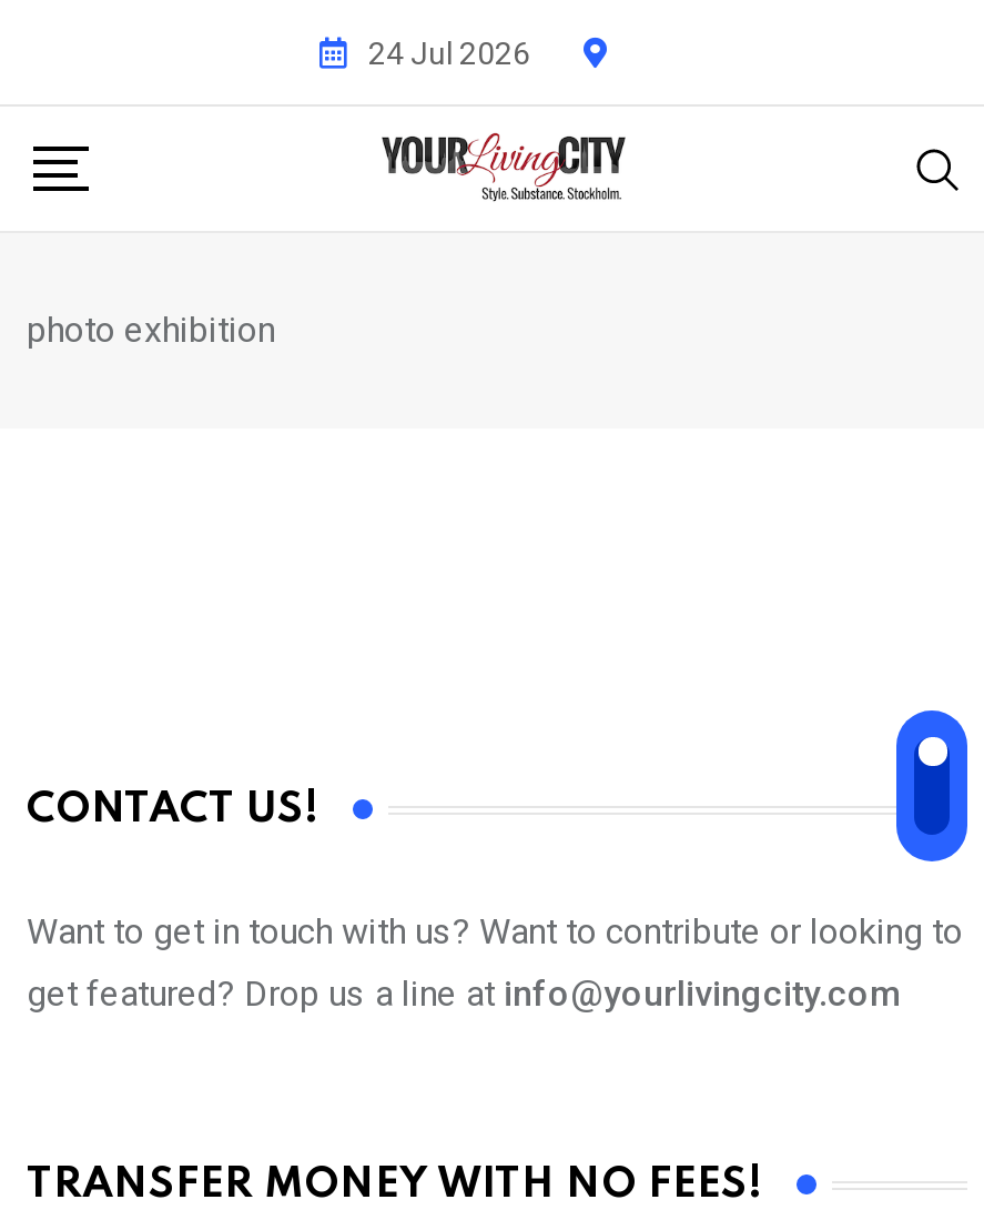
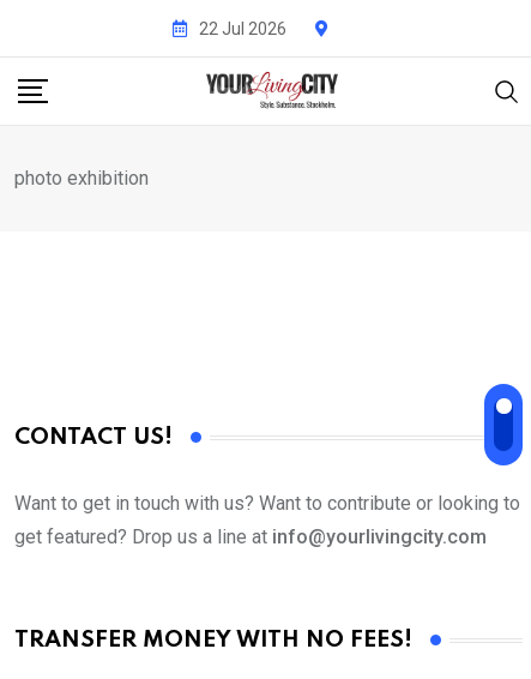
[368,34,530,70] 24 Jul 2026 -> [199,19,286,38] 22 Jul 2026

